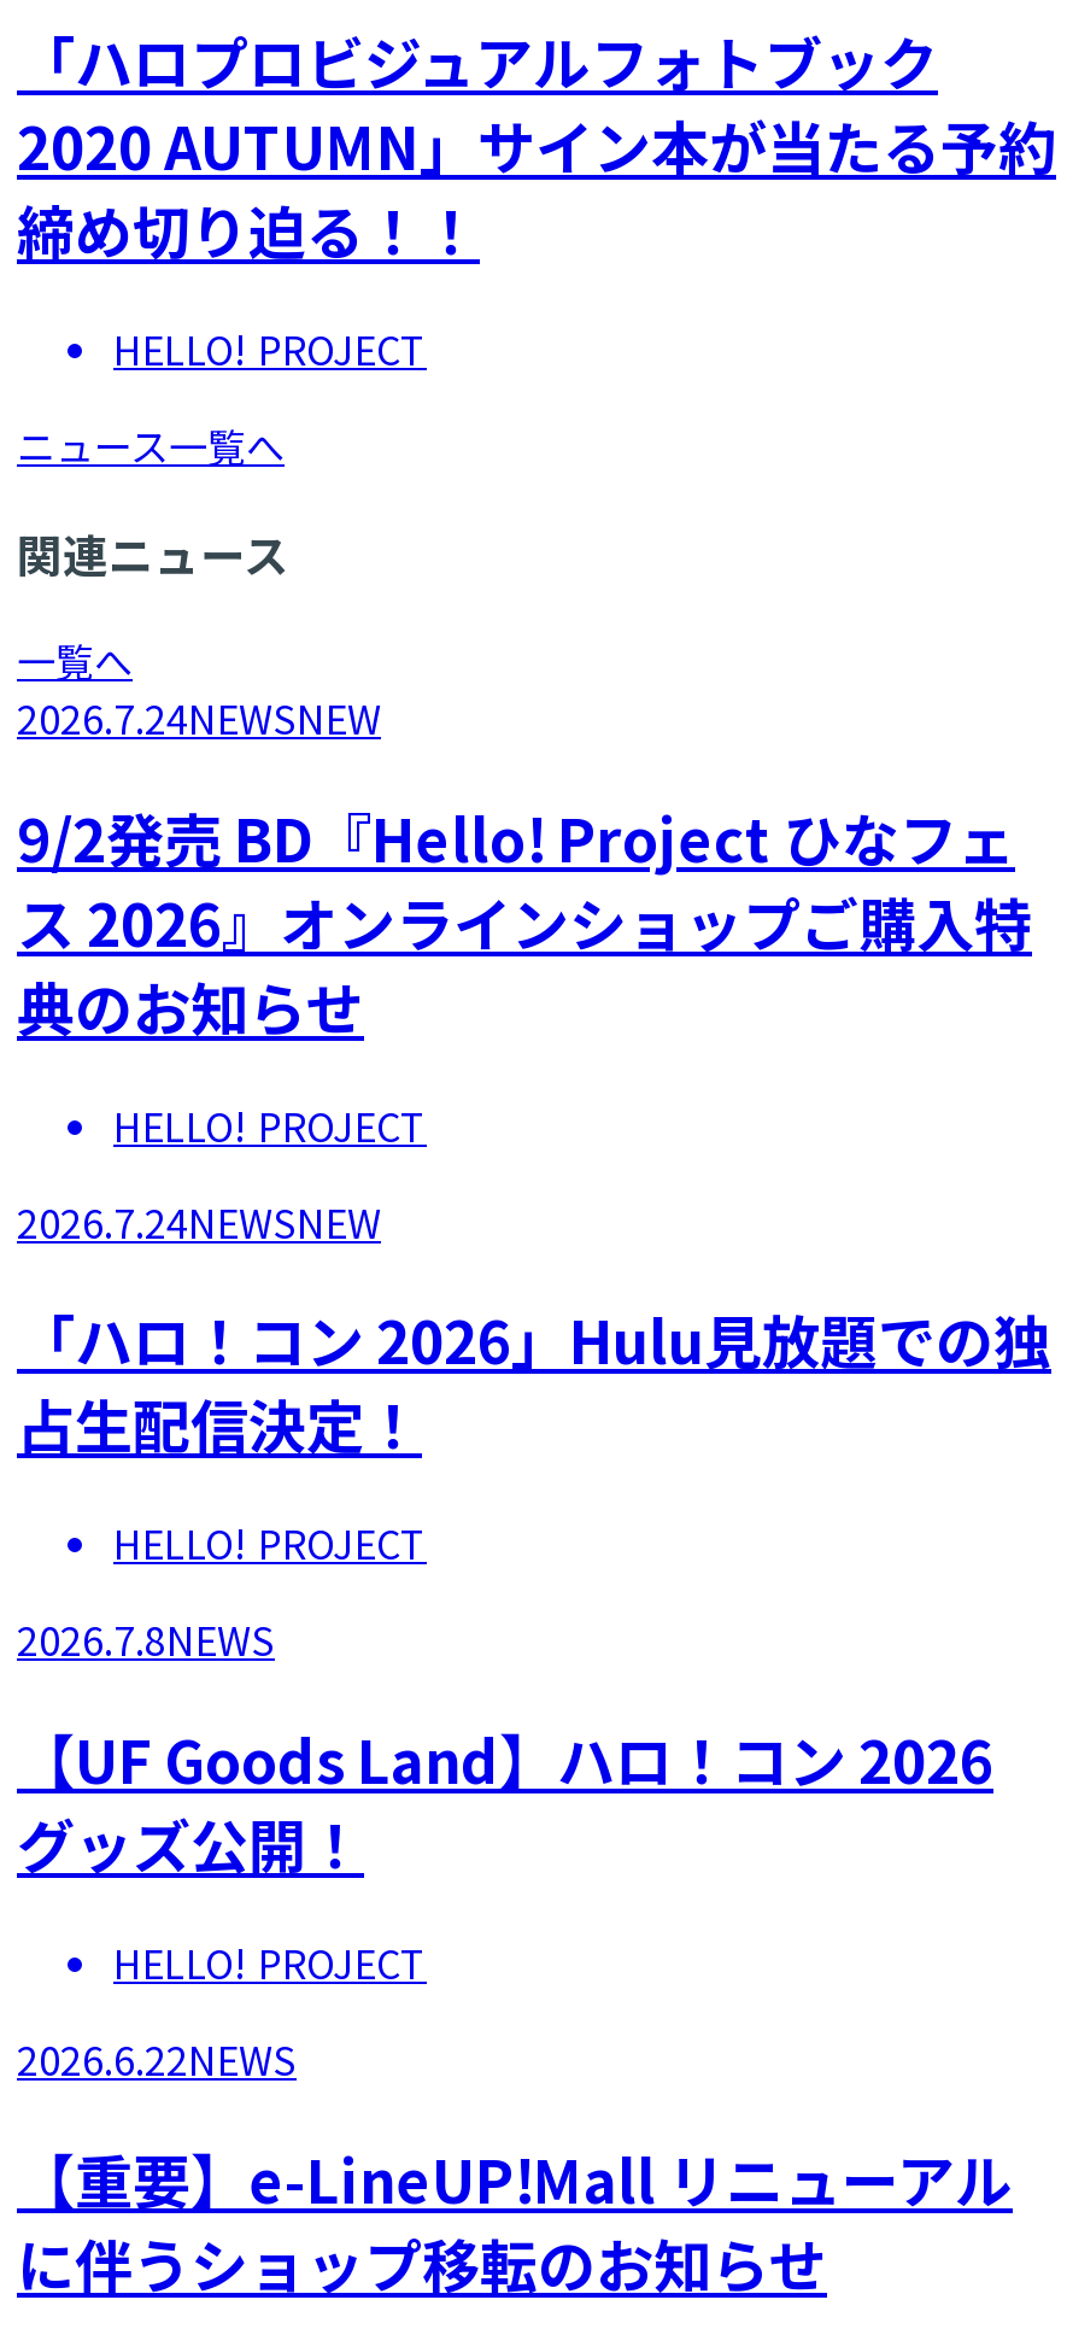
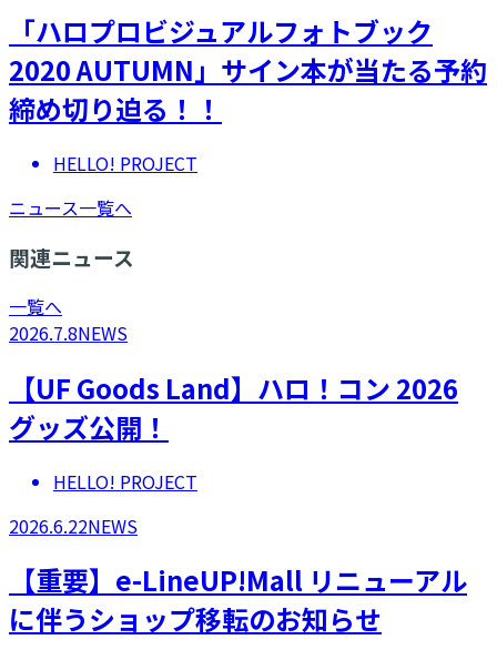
[17,688,1051,1573] 2026.7.24NEWSNEW | 9/2発売 BD『Hello! Project ひなフェ | ス 2026』オンラインショップご購入特 | 典のお知らせ | HELLO! PROJECT | 2026.7.24NEWSNEW | 「ハロ！コン 2026」Hulu見放題での独 | 占生配信決定！ | HELLO! PROJECT -> none

